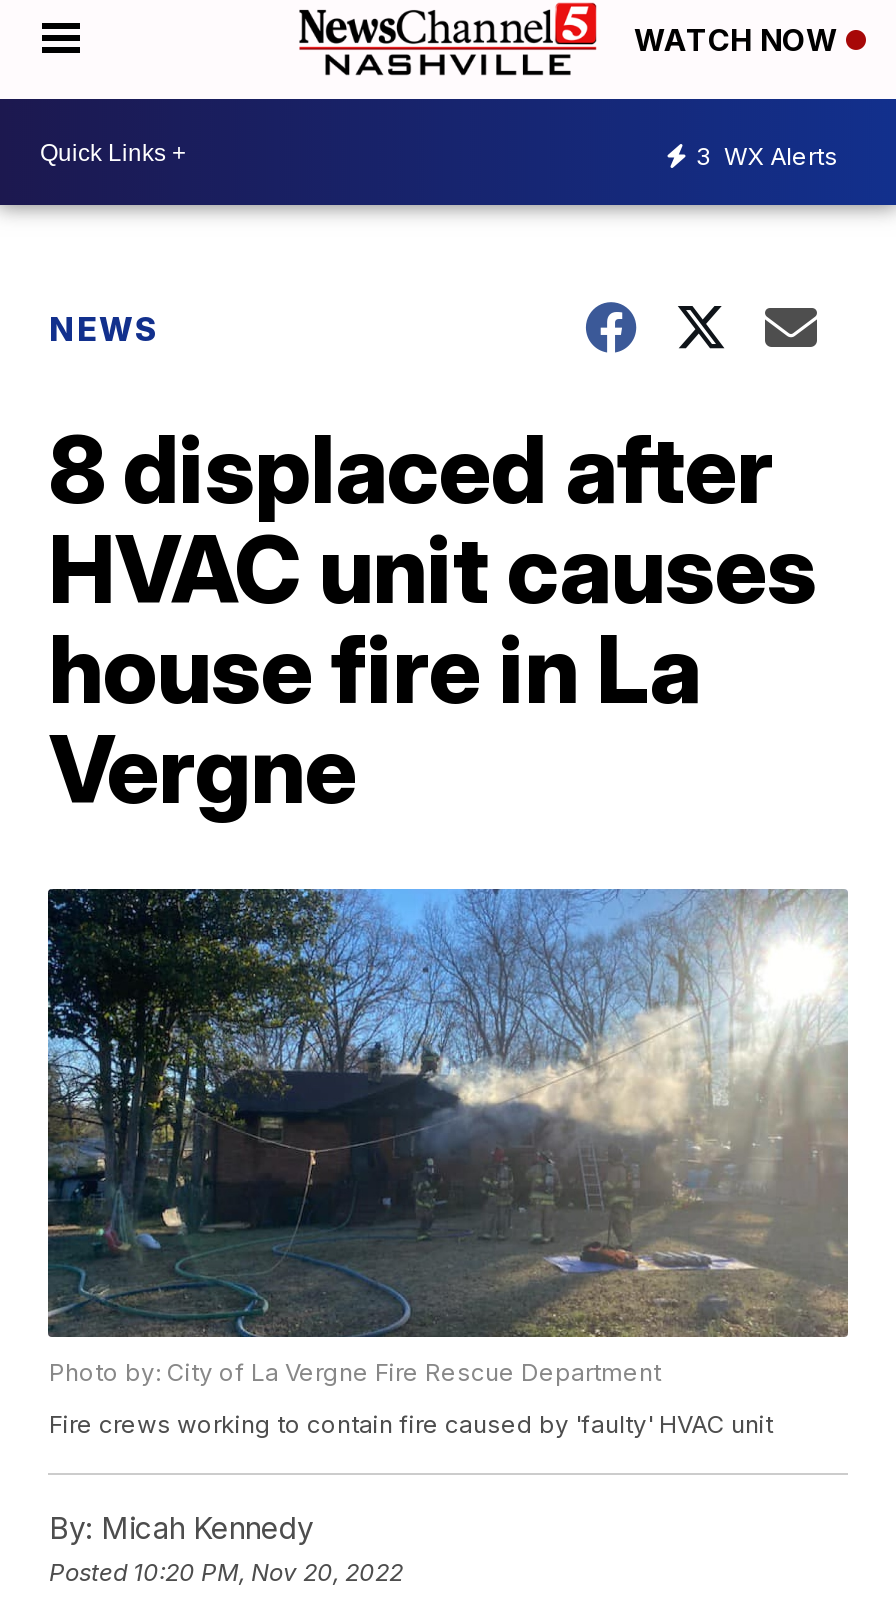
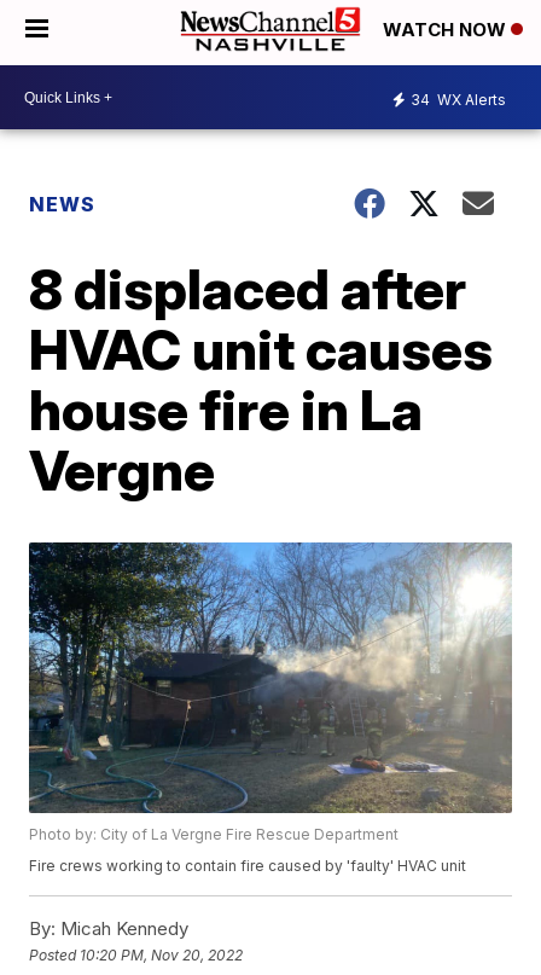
[696,140,838,170] 3 WX Alerts -> [411,90,506,108] 34 WX Alerts

